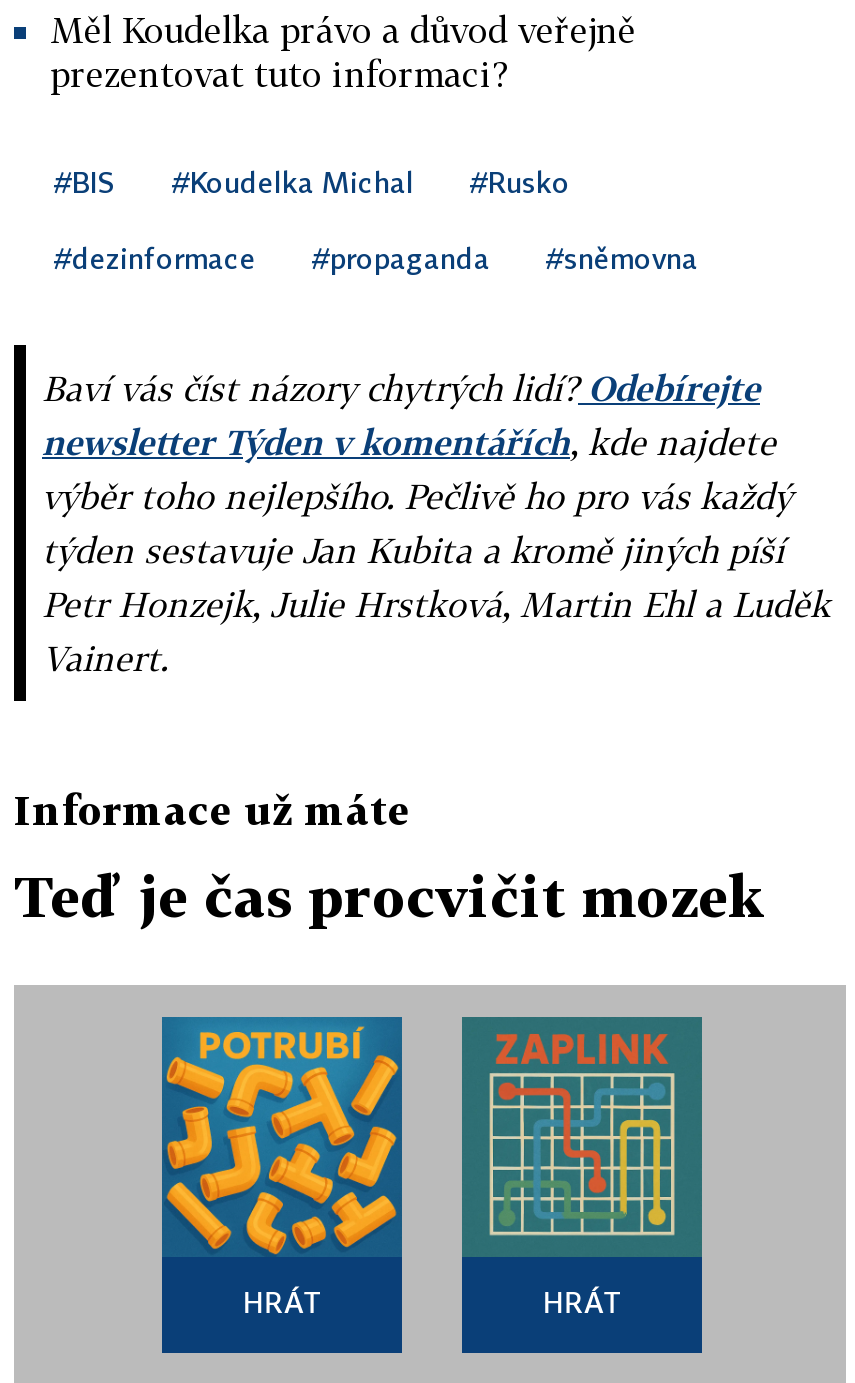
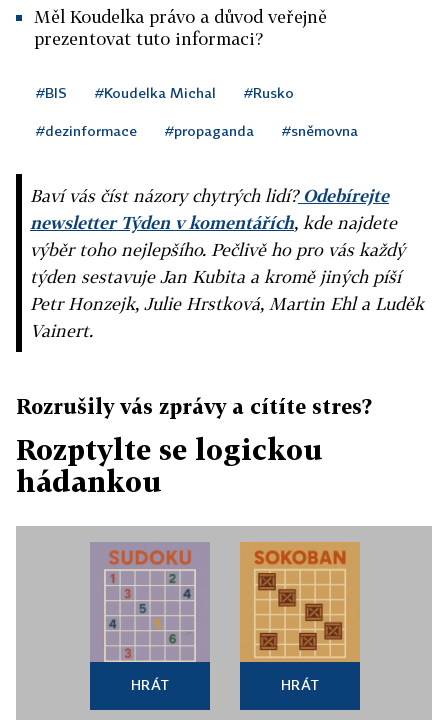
[14,785,410,833] Informace už máte -> [16,394,372,418] Rozrušily vás zprávy a cítíte stres?
[14,863,766,929] Teď je čas procvičit mozek -> [16,433,323,498] Rozptylte se logickou | hádankou
[162,1017,402,1257] [image] -> [91,543,209,663] [image]
[460,1015,704,1257] [image] -> [240,542,360,663] [image]

